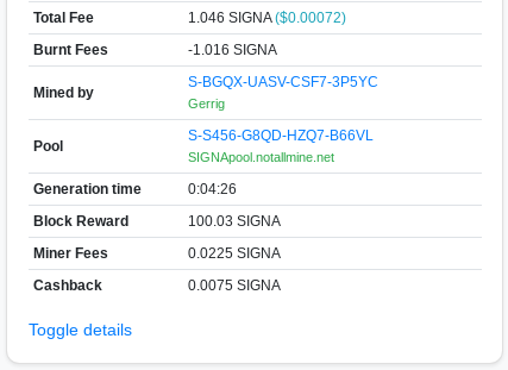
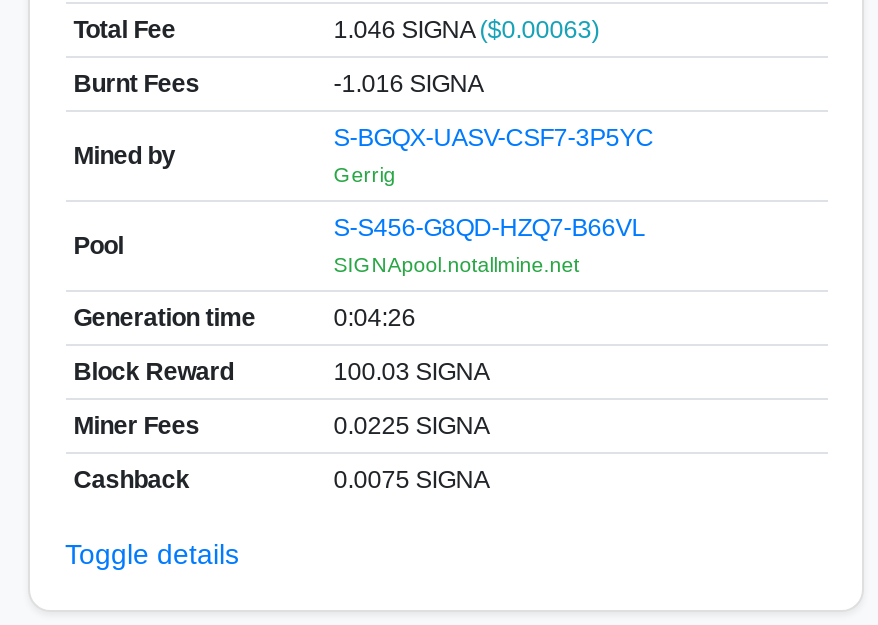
[188,9,346,26] 1.046 SIGNA ($0.00072) -> [333,15,599,43] 1.046 SIGNA ($0.00063)

